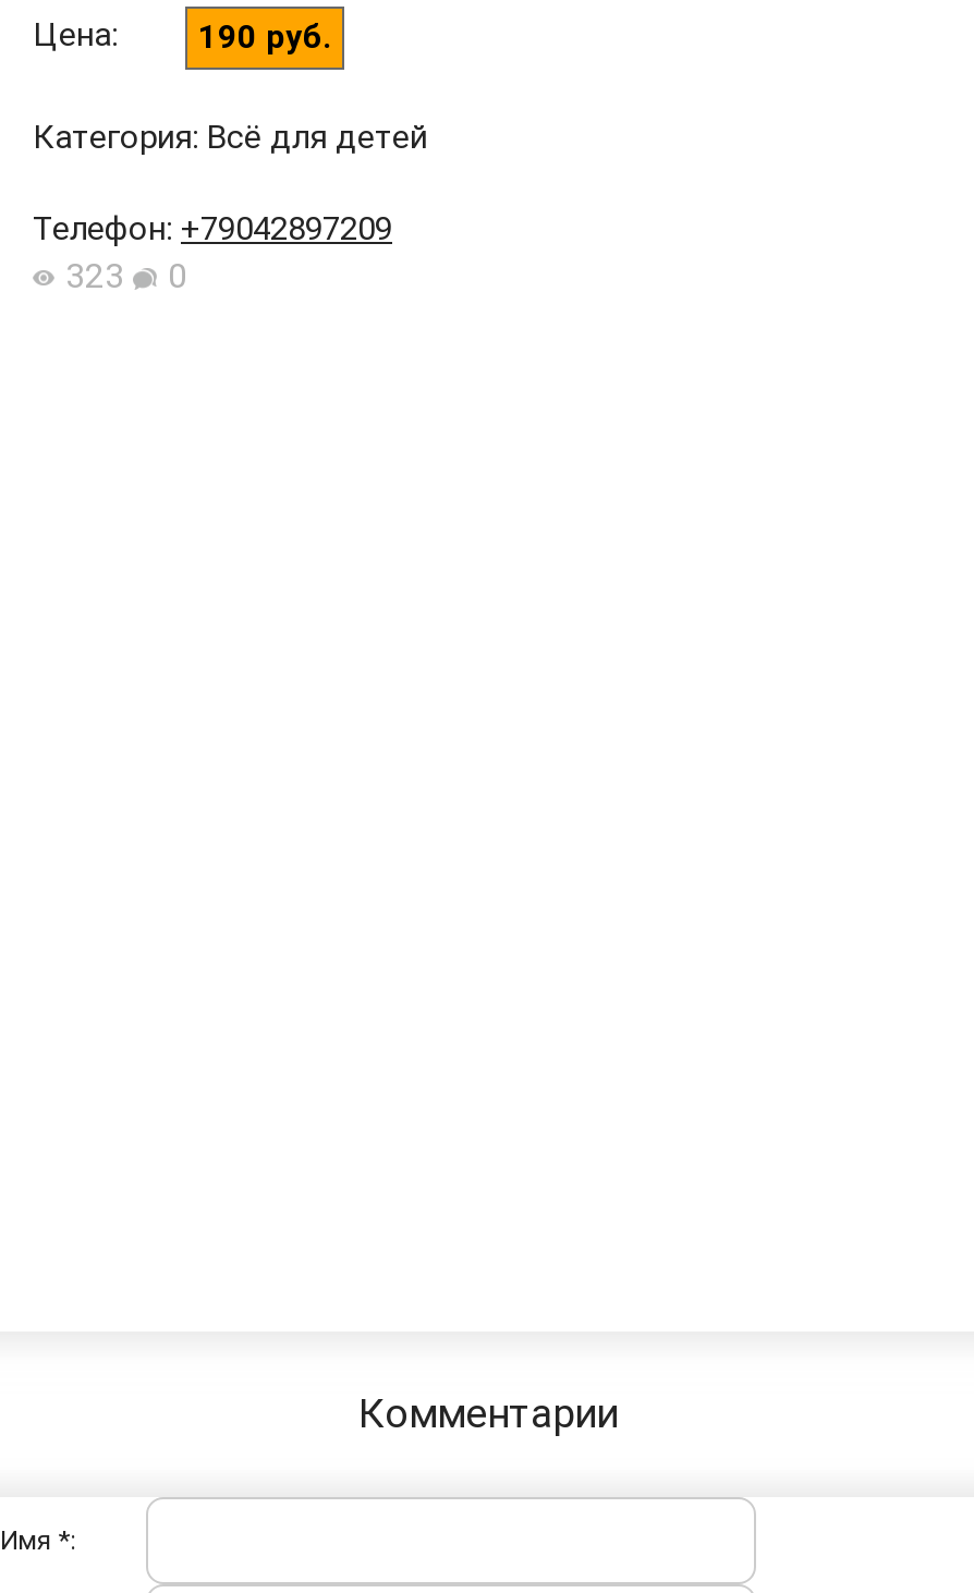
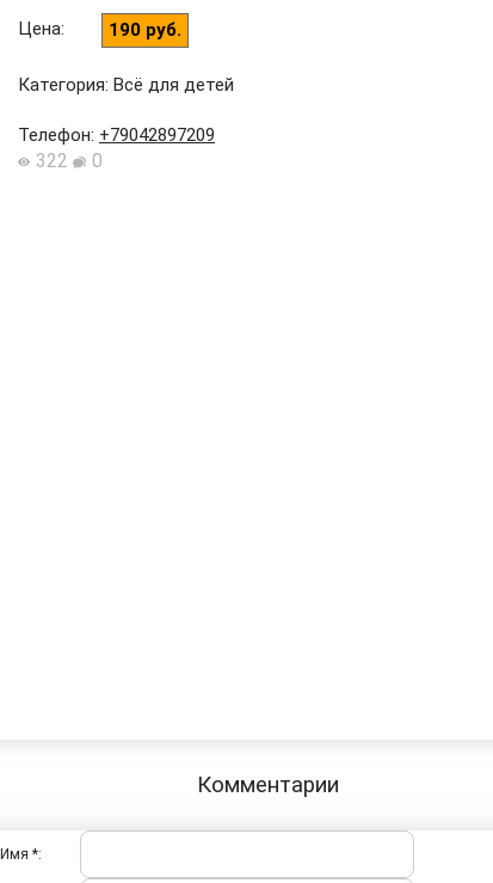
[65,255,187,296] 323 0 -> [36,149,103,172] 322 0

